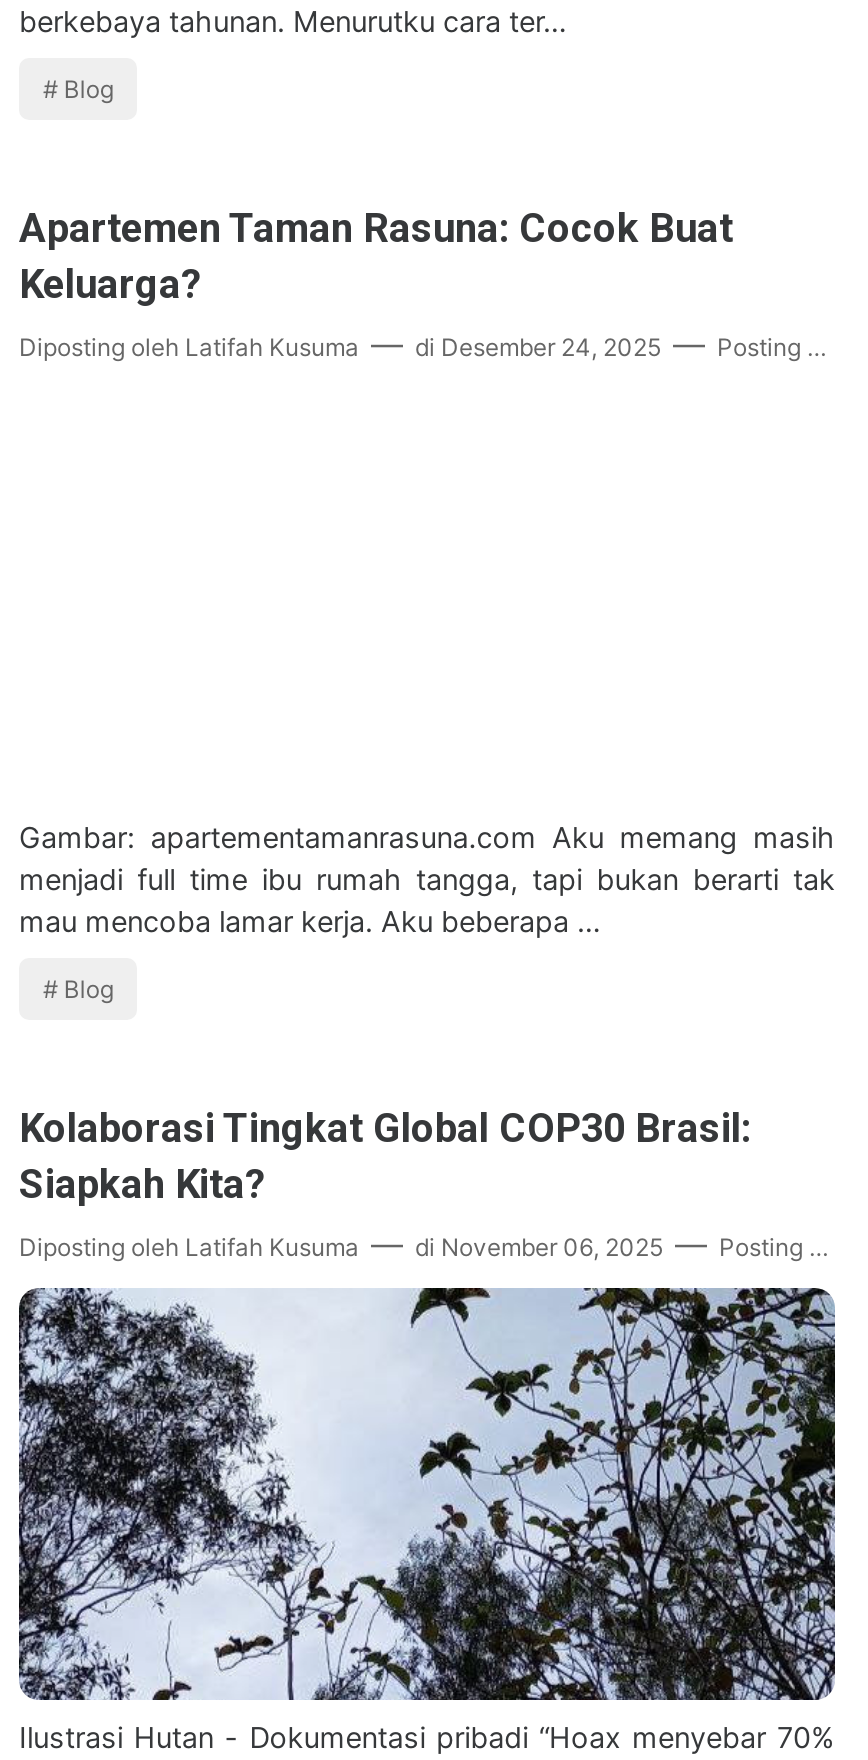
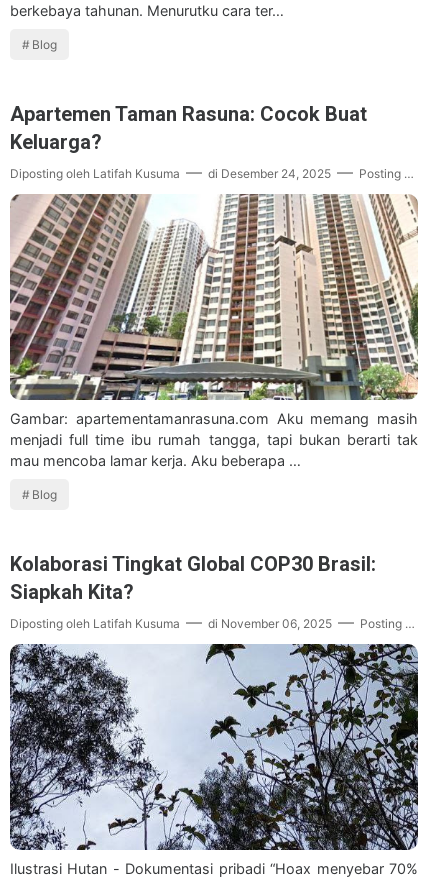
none -> [9,193,419,401] [image]

